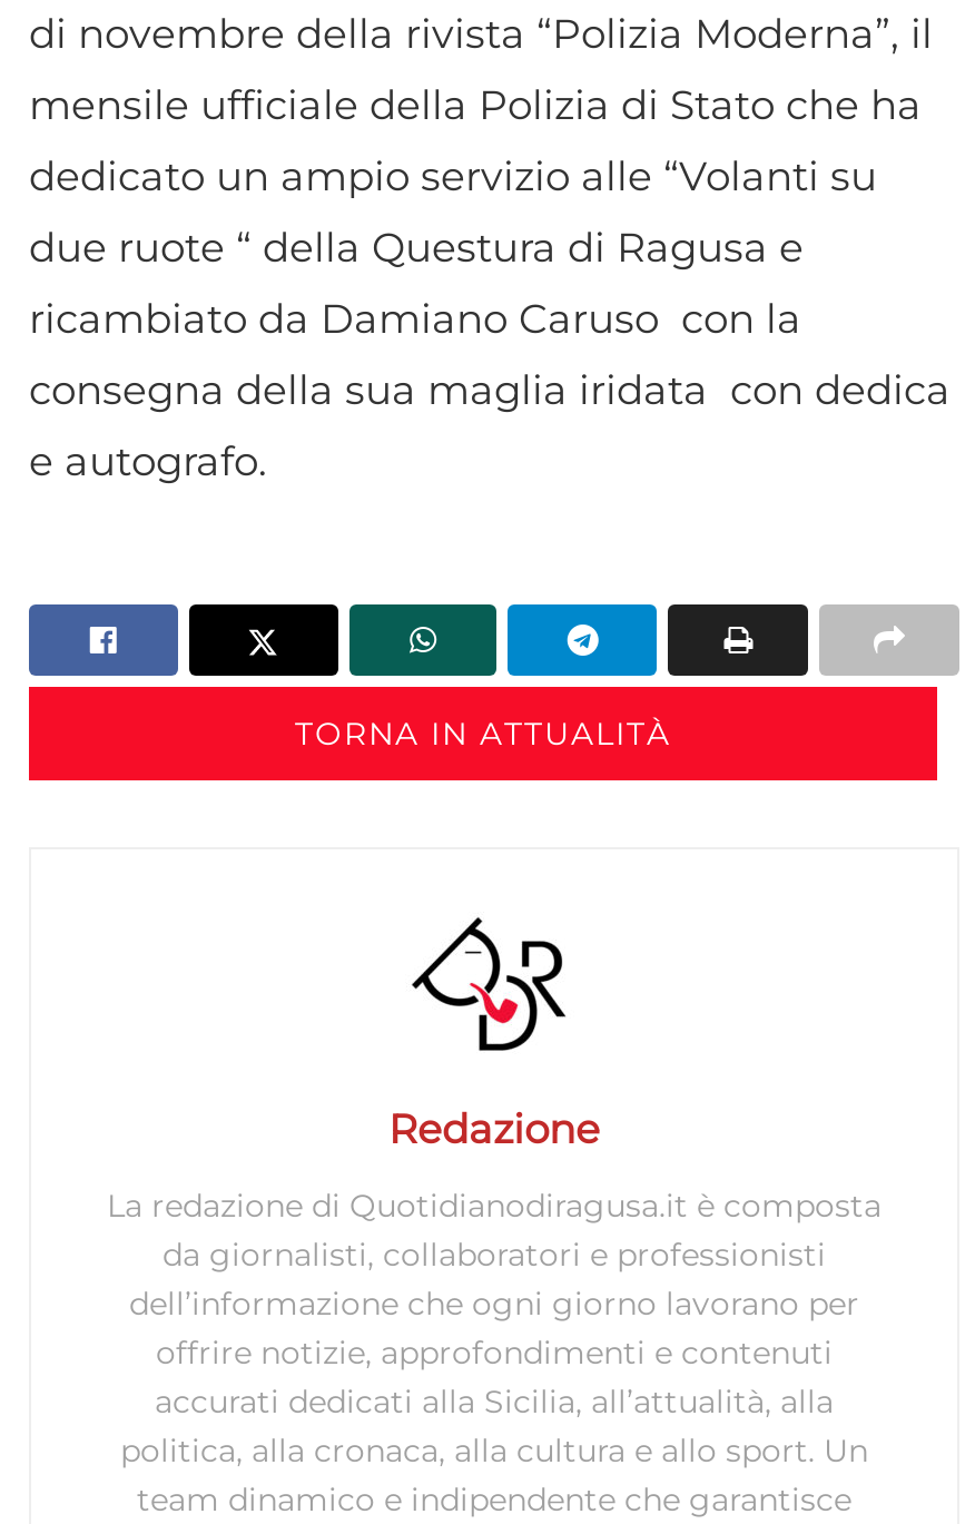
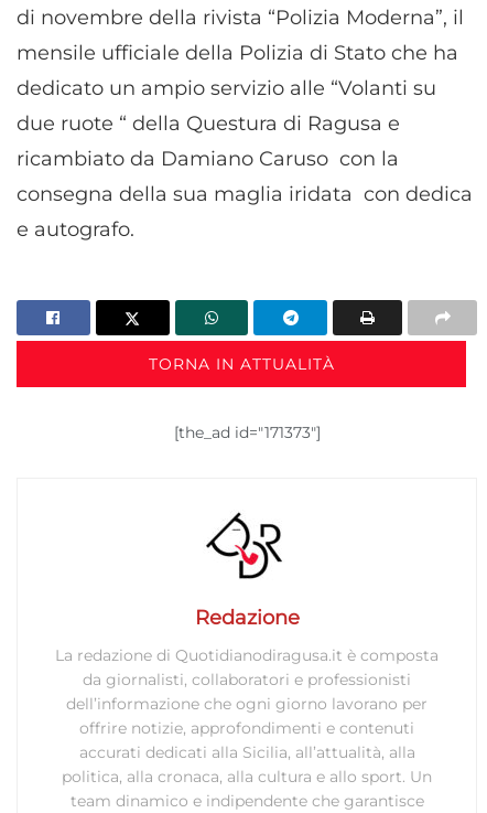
none -> [174,422,320,442] [the_ad id="171373"]

